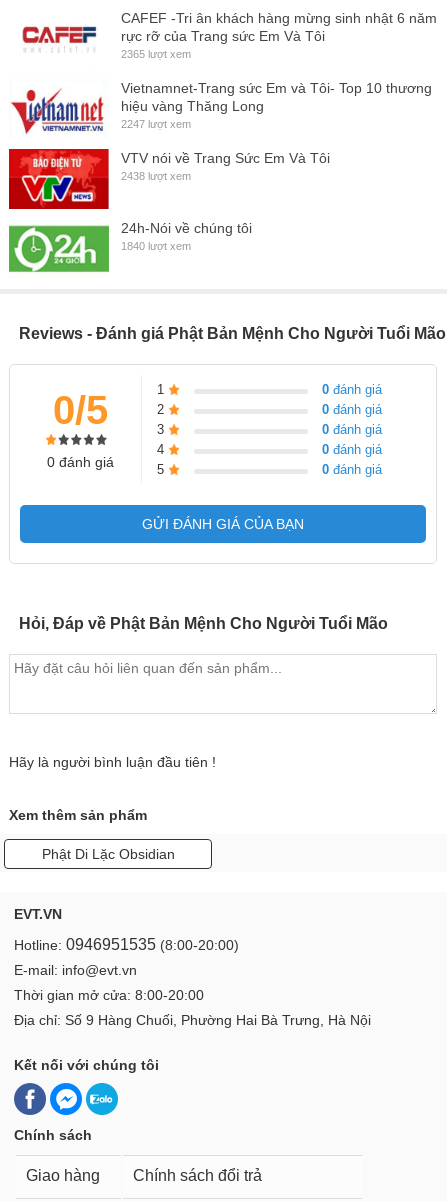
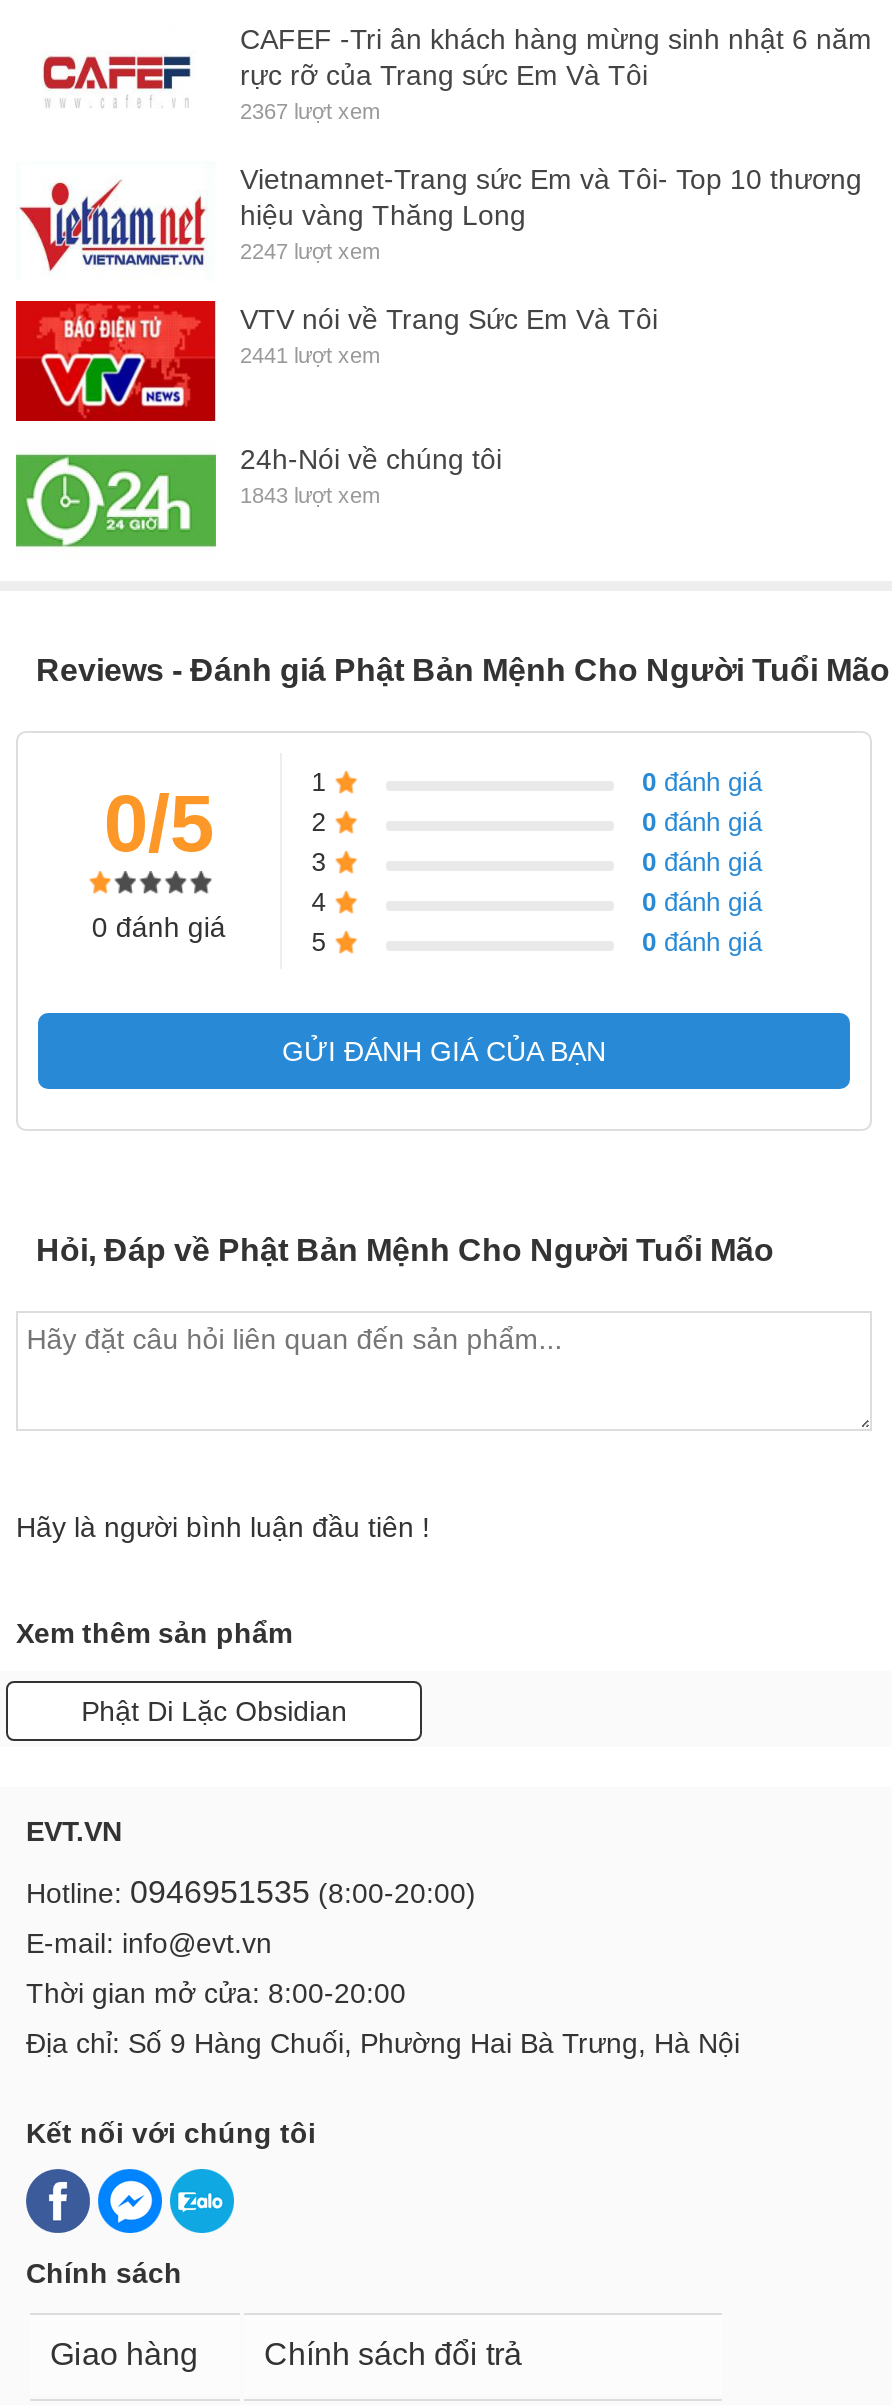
[121,48,191,60] 2365 lượt xem -> [240,99,380,123] 2367 lượt xem
[121,170,191,182] 2438 lượt xem -> [240,343,380,367] 2441 lượt xem
[121,240,191,252] 1840 lượt xem -> [240,483,380,507] 1843 lượt xem

